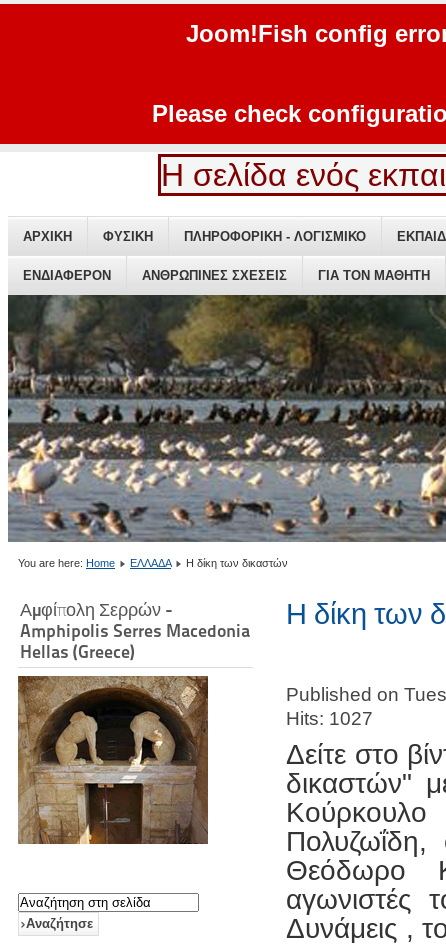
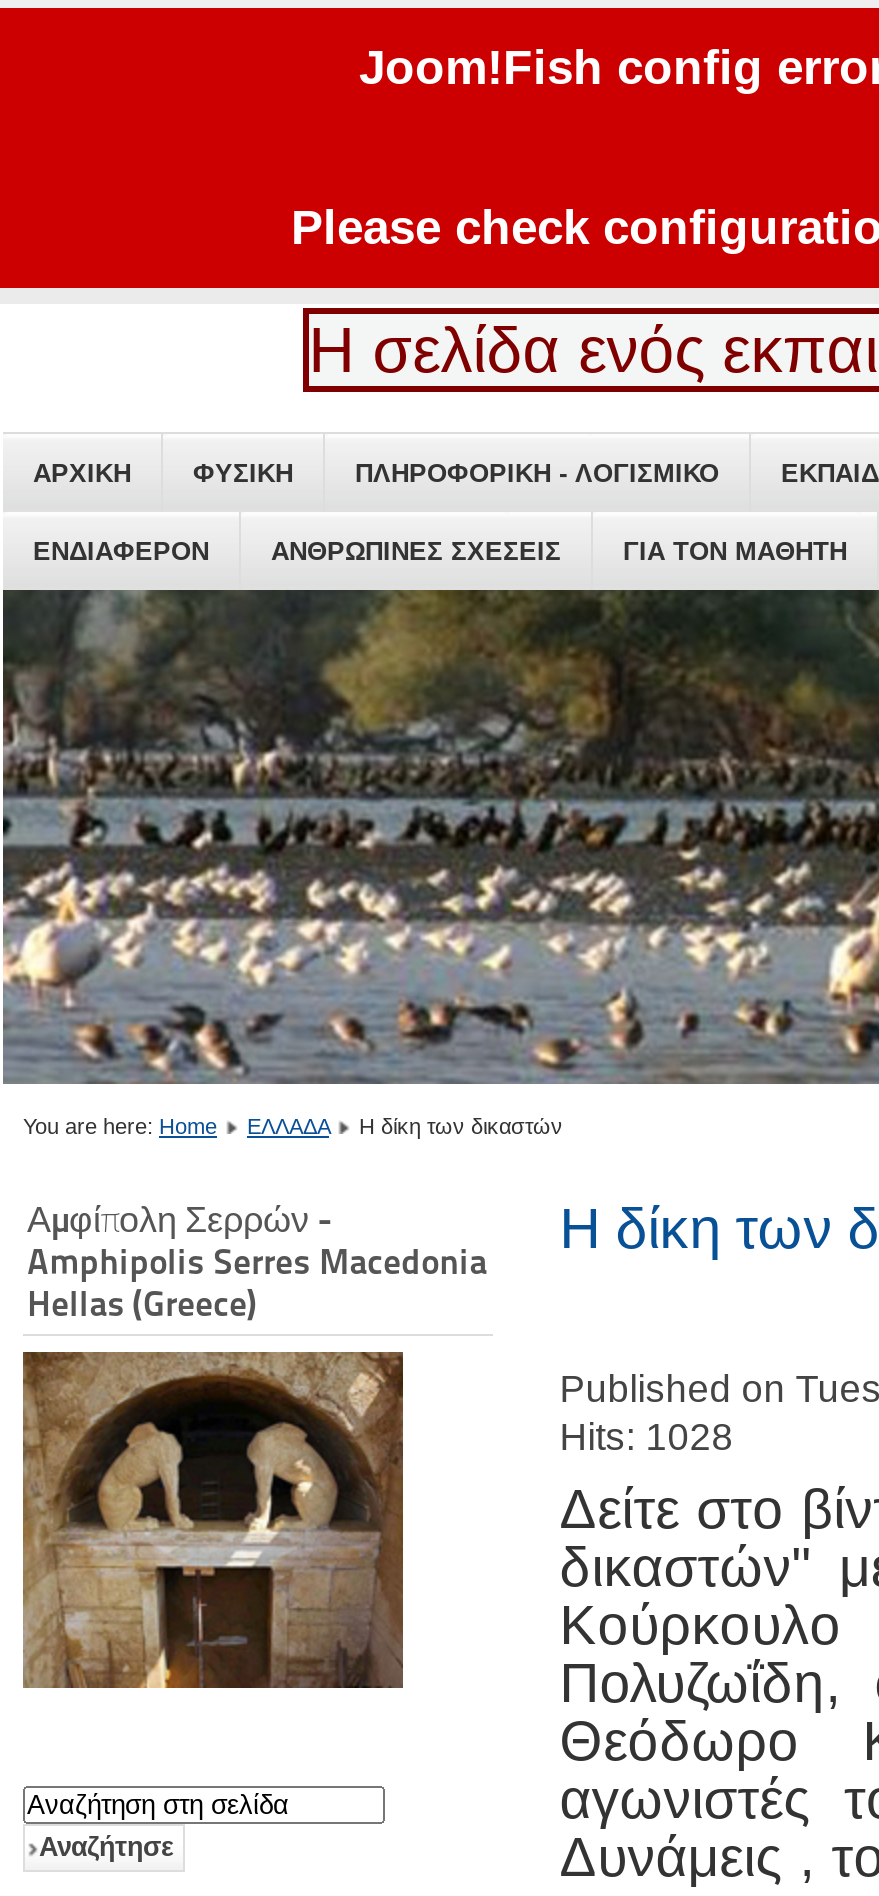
[286,708,373,729] Hits: 1027 -> [559,1417,733,1459] Hits: 1028

